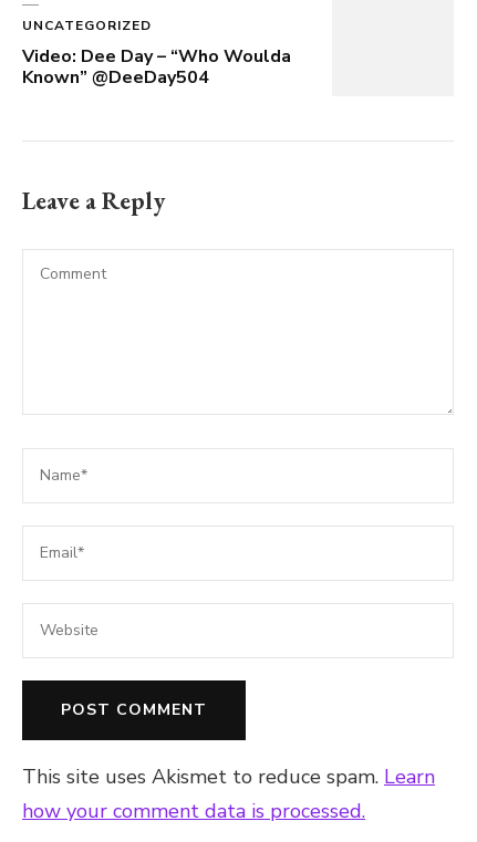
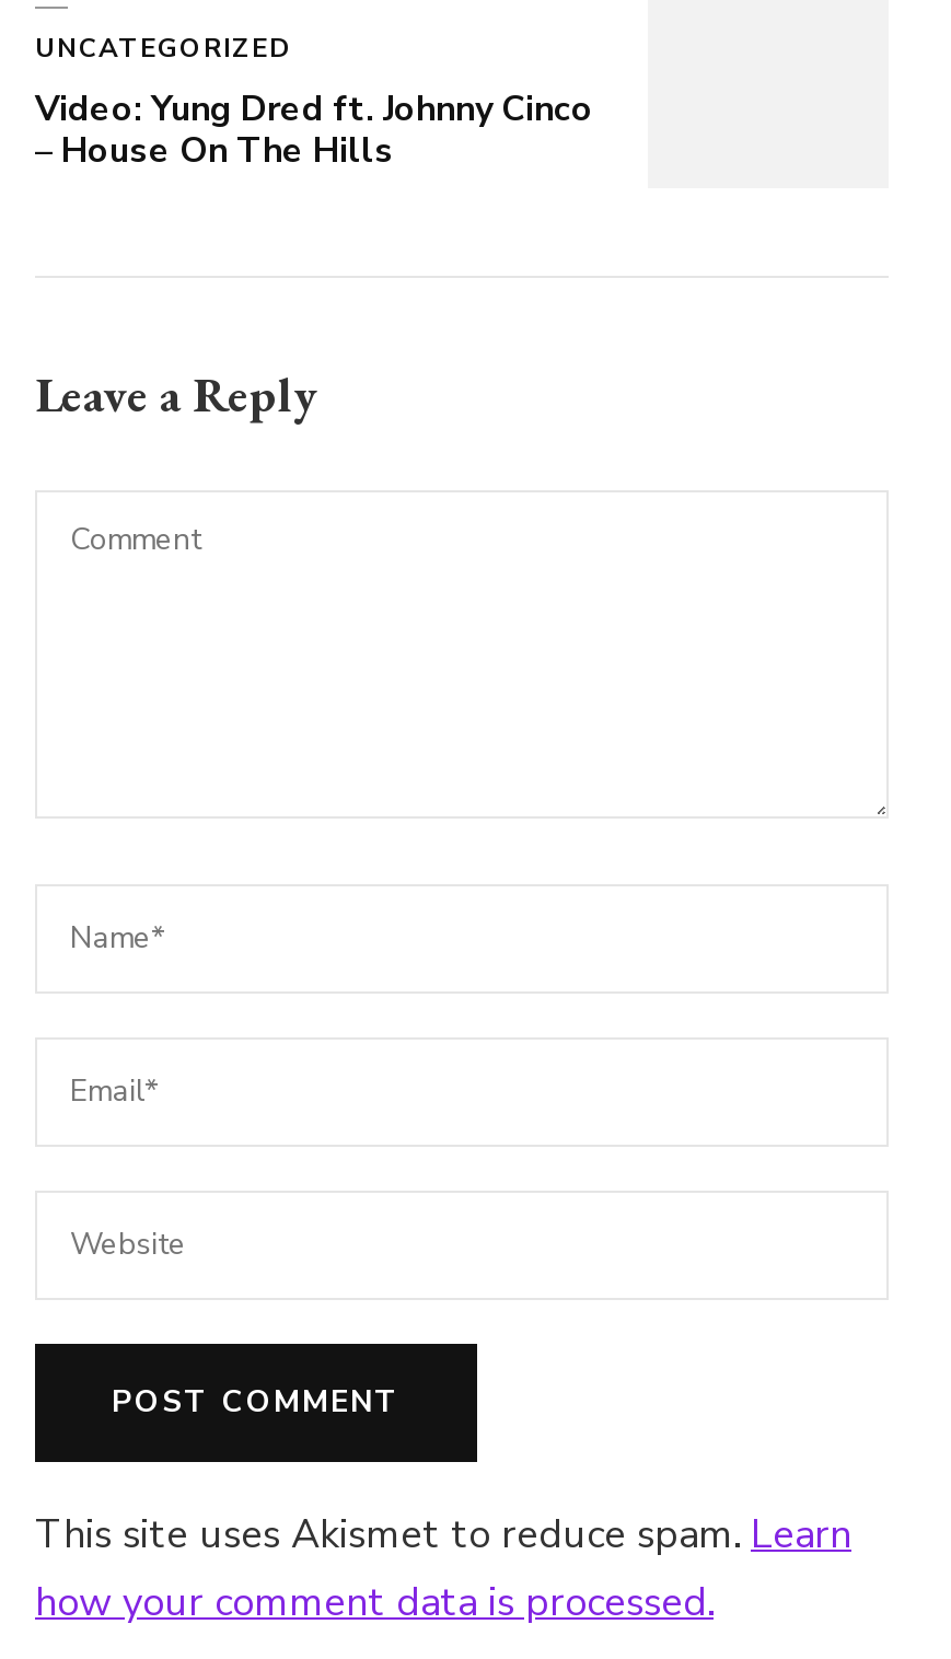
[22,44,291,89] Video: Dee Day – “Who Woulda | Known” @DeeDay504 -> [35,84,593,174] Video: Yung Dred ft. Johnny Cinco | – House On The Hills

